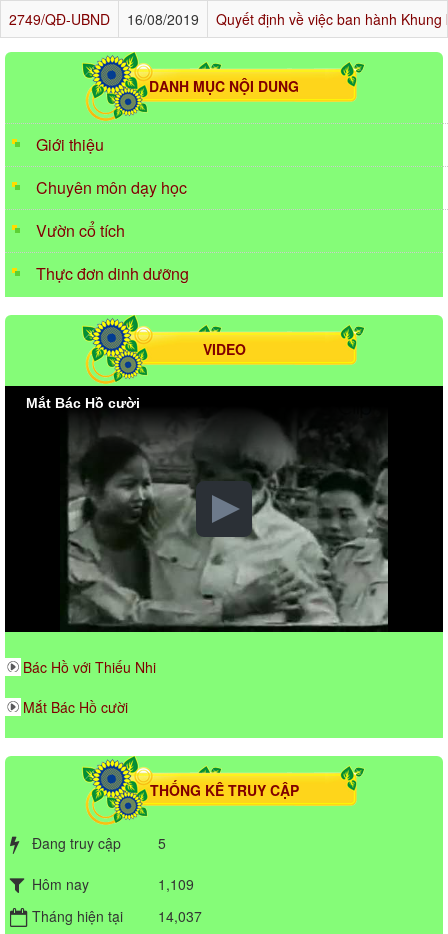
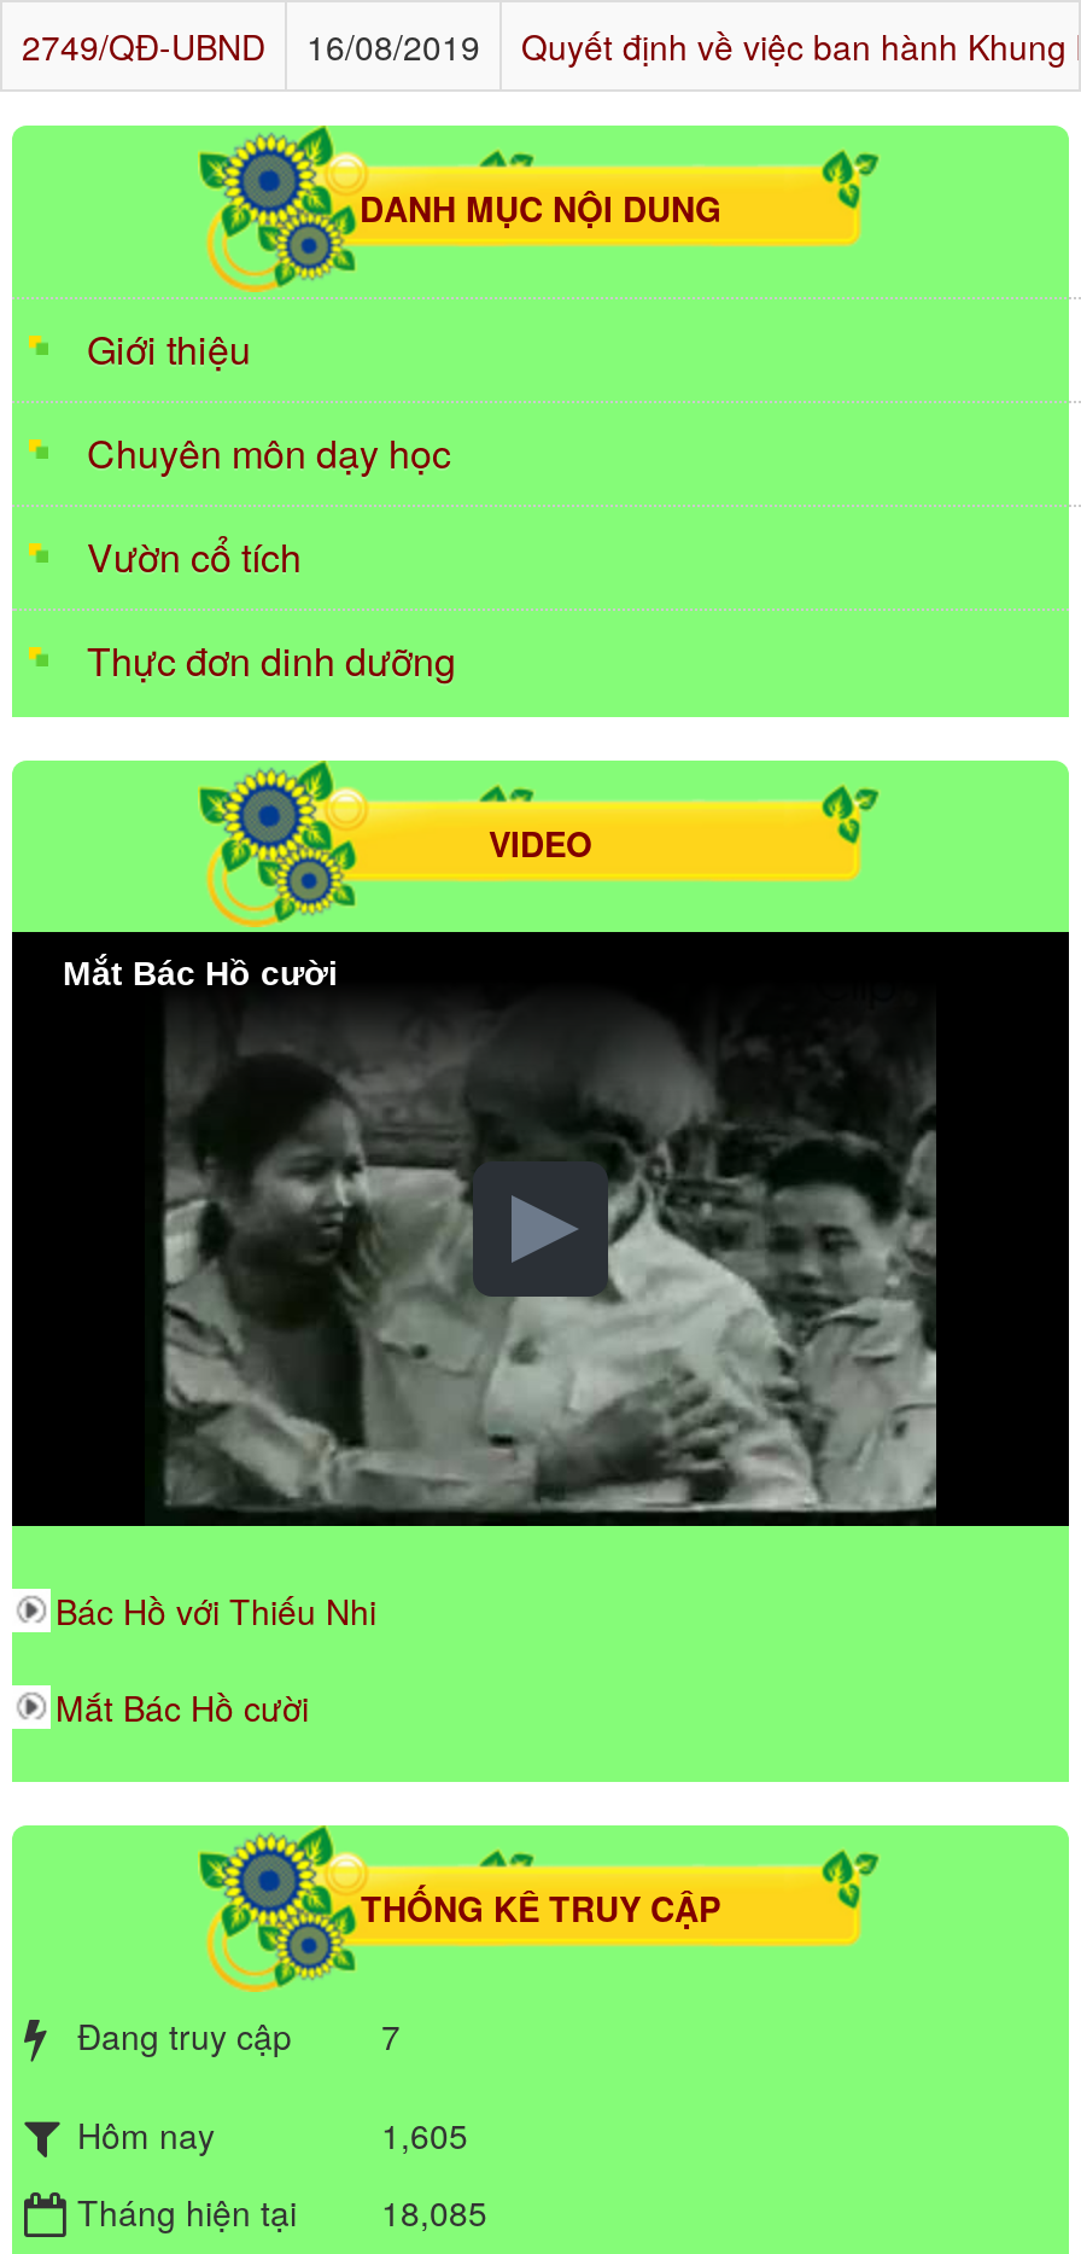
[32,833,166,853] Đang truy cập 5 -> [77,2012,401,2060] Đang truy cập 7
[158,874,194,894] 1,109 -> [381,2111,468,2159] 1,605
[32,906,202,926] Tháng hiện tại 14,037 -> [77,2188,487,2236] Tháng hiện tại 18,085

